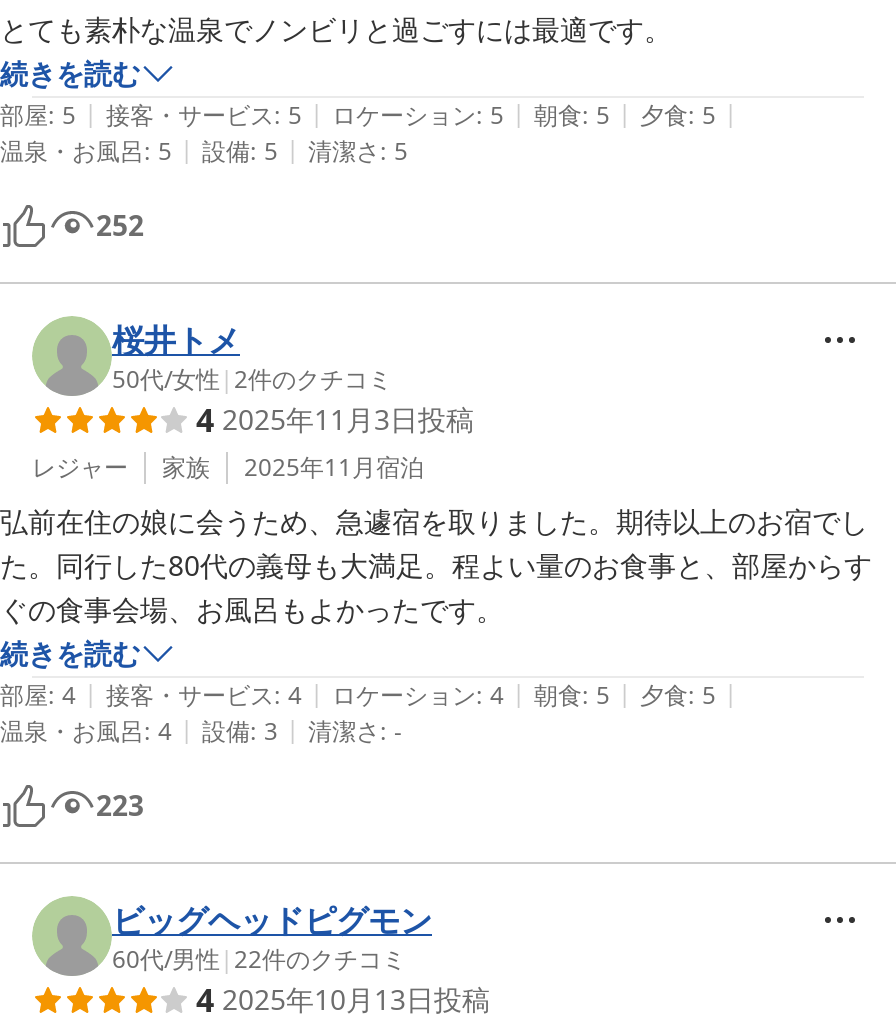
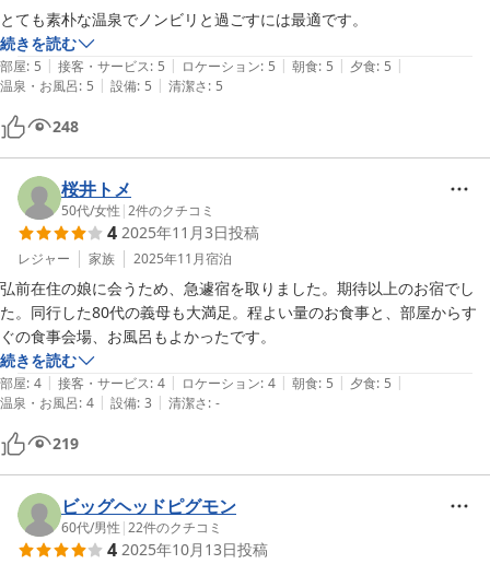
[96,206,144,244] 252 -> [52,116,79,137] 248
[96,786,144,824] 223 -> [52,433,79,454] 219

